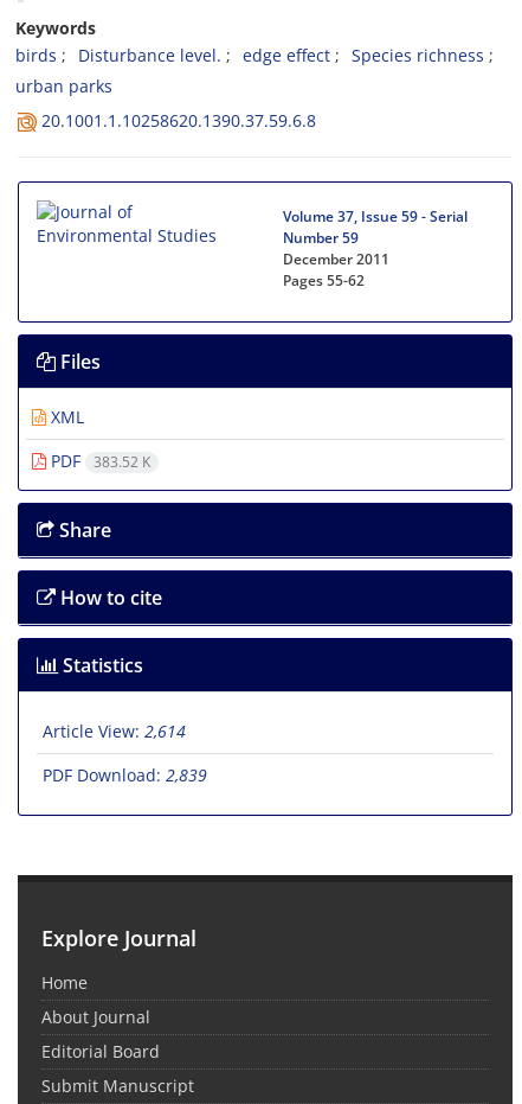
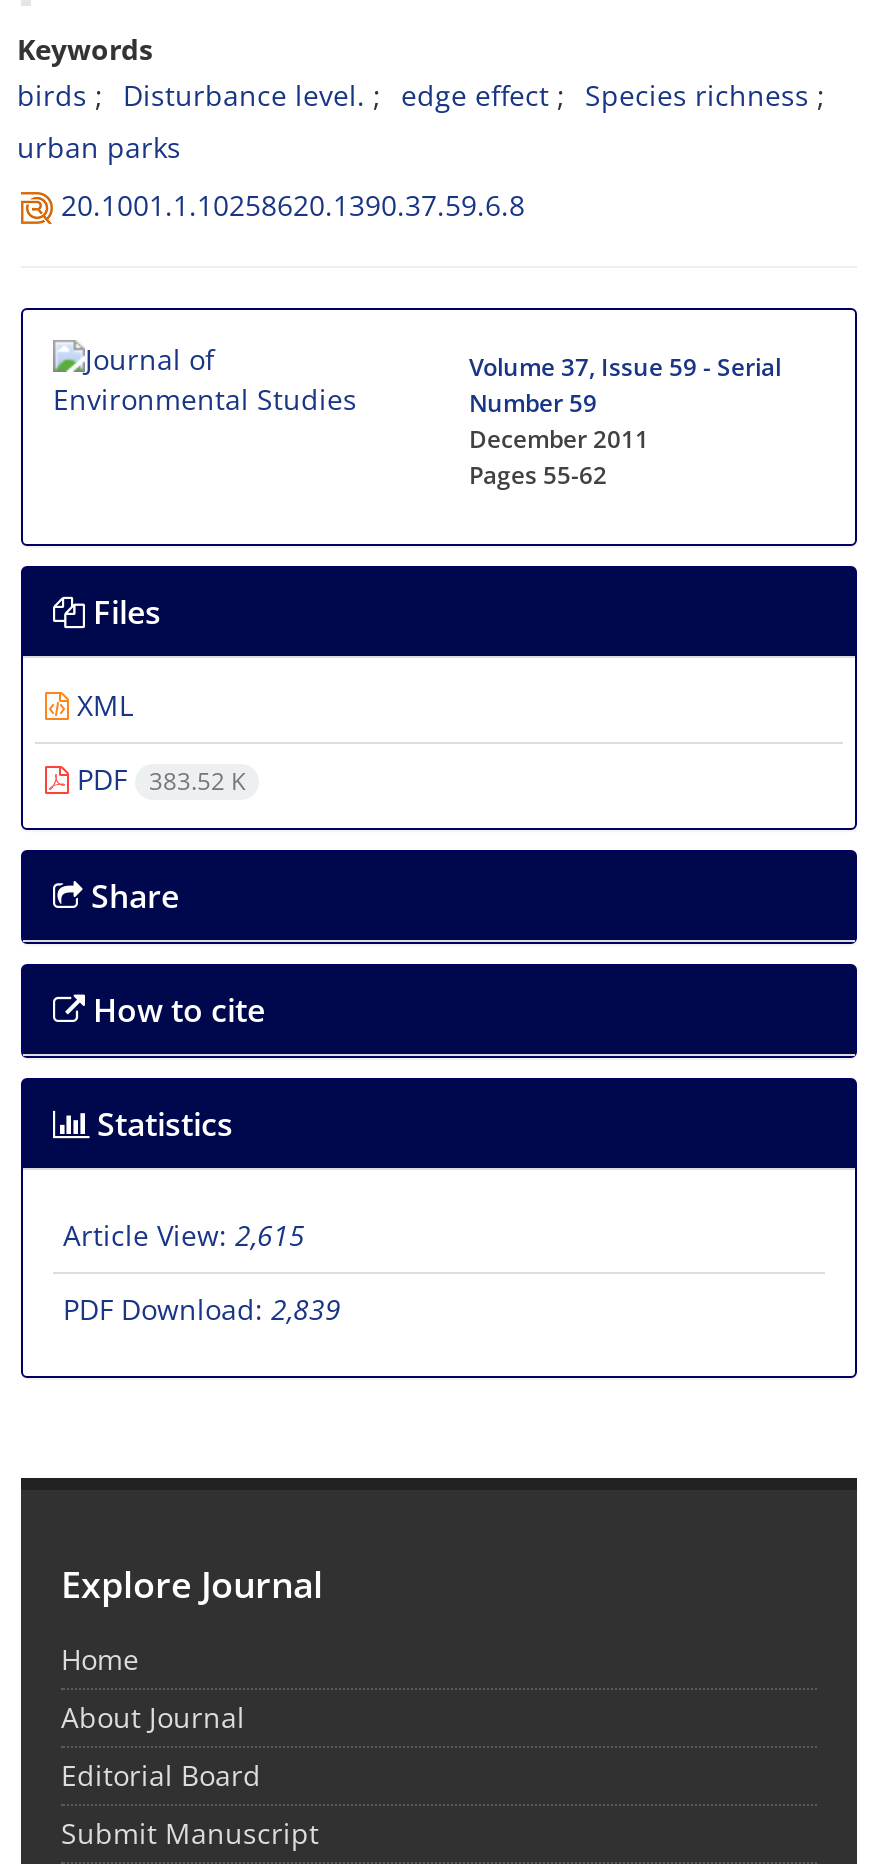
[43,720,186,743] Article View: 2,614 -> [63,1216,305,1254] Article View: 2,615

